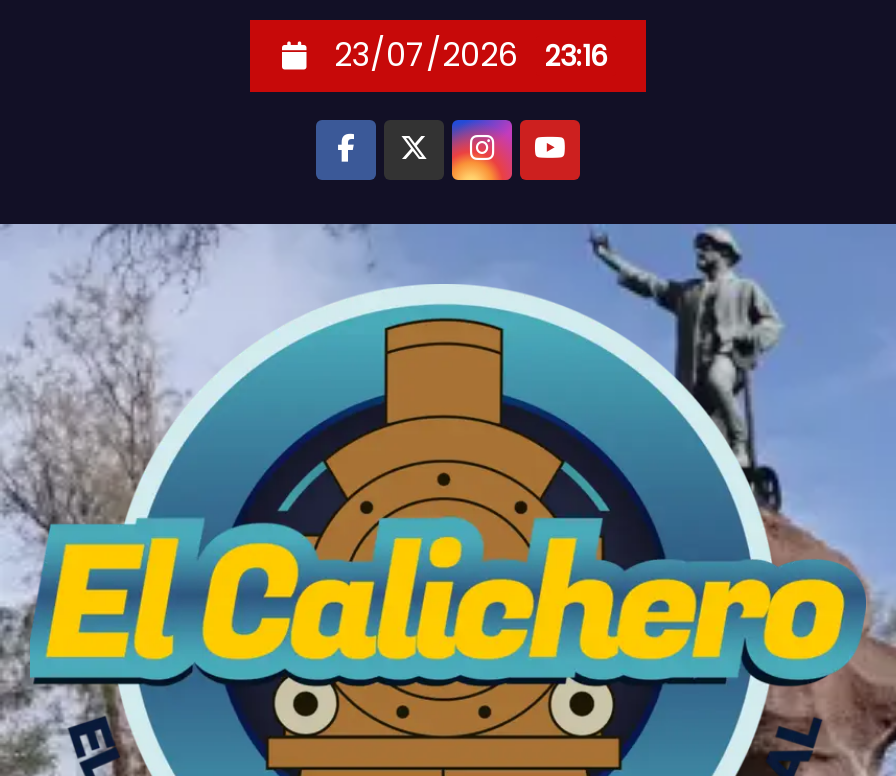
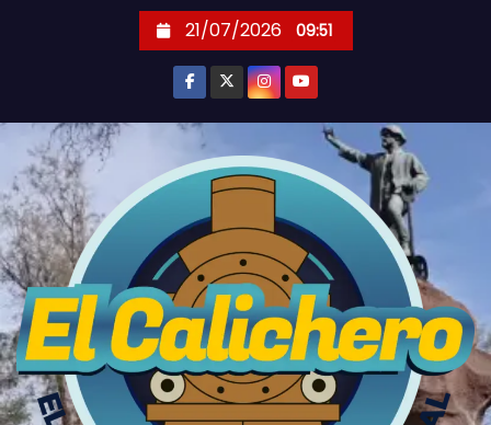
[326,32,608,78] 23/07/2026 23:16 -> [180,18,332,43] 21/07/2026 09:51

